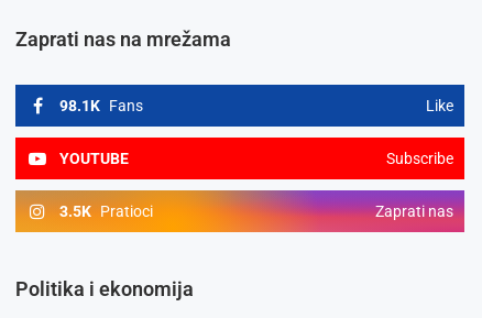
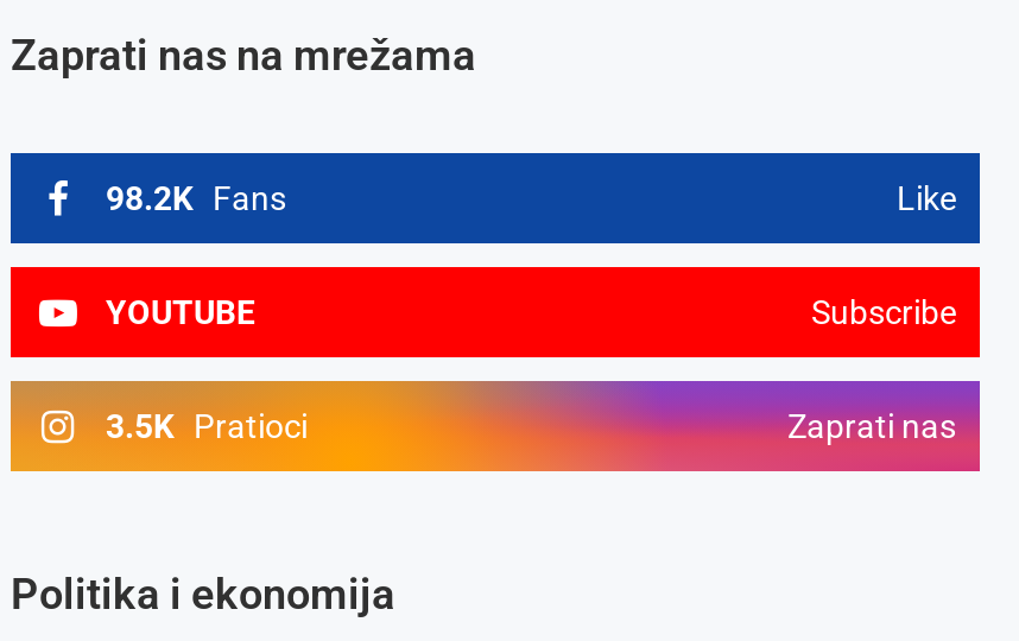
[59,97,143,115] 98.1K Fans -> [106,180,286,218] 98.2K Fans

